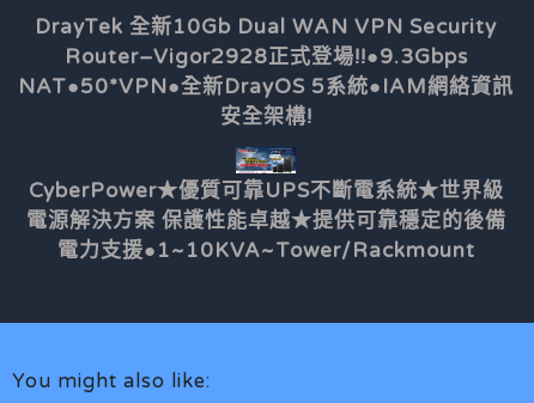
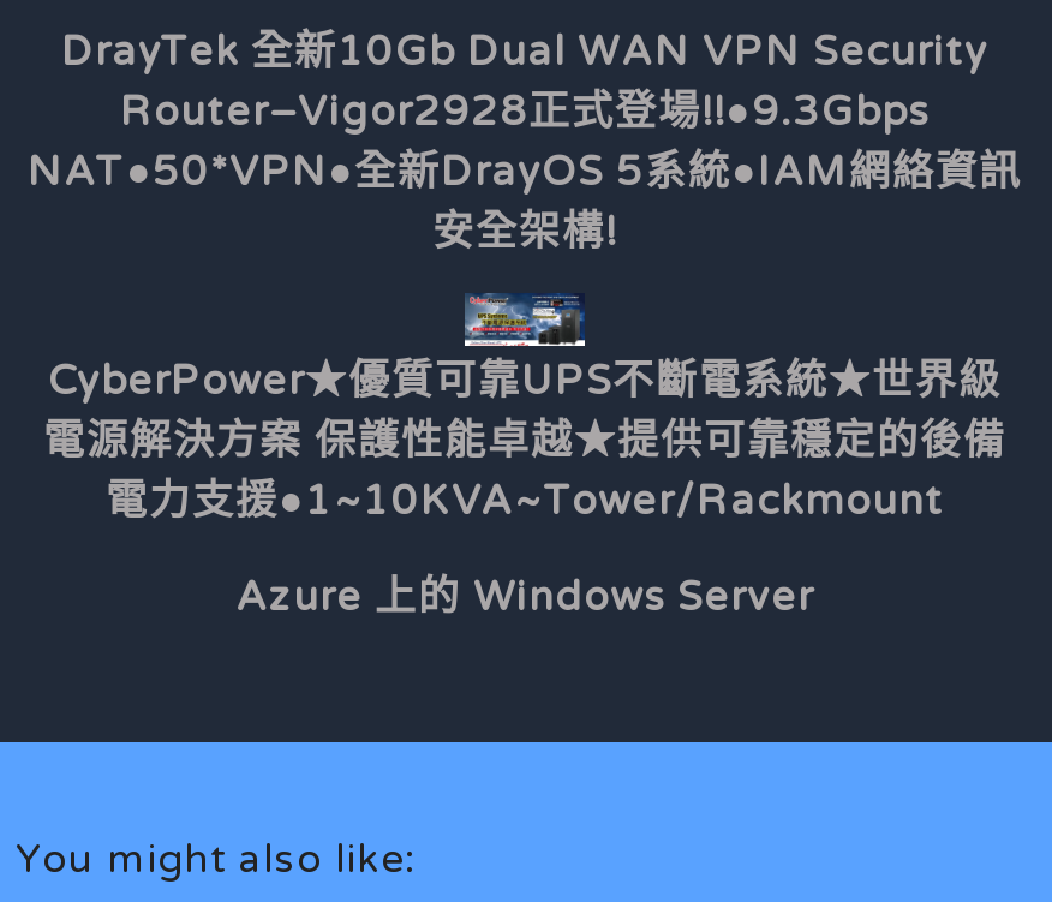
none -> [235,572,814,623] Azure 上的 Windows Server

